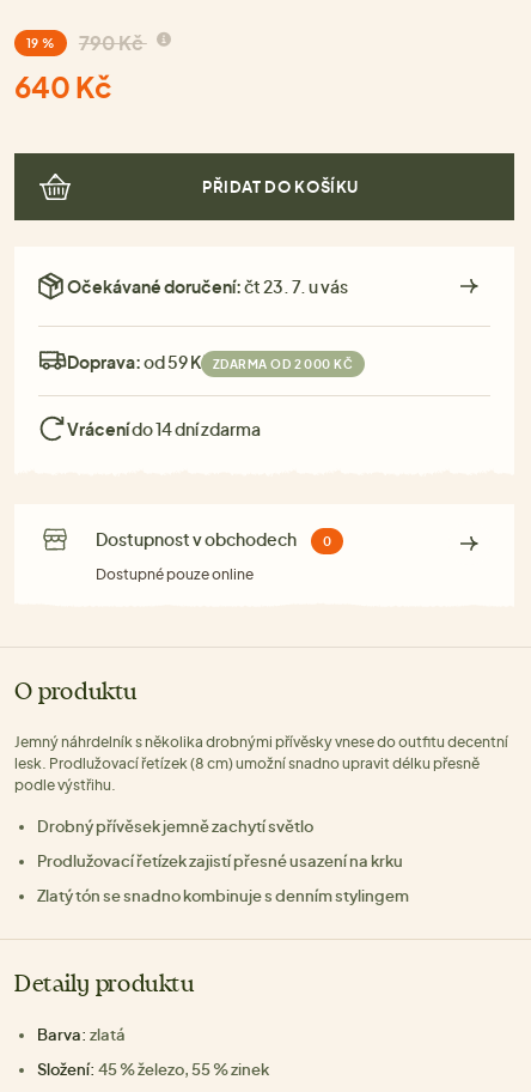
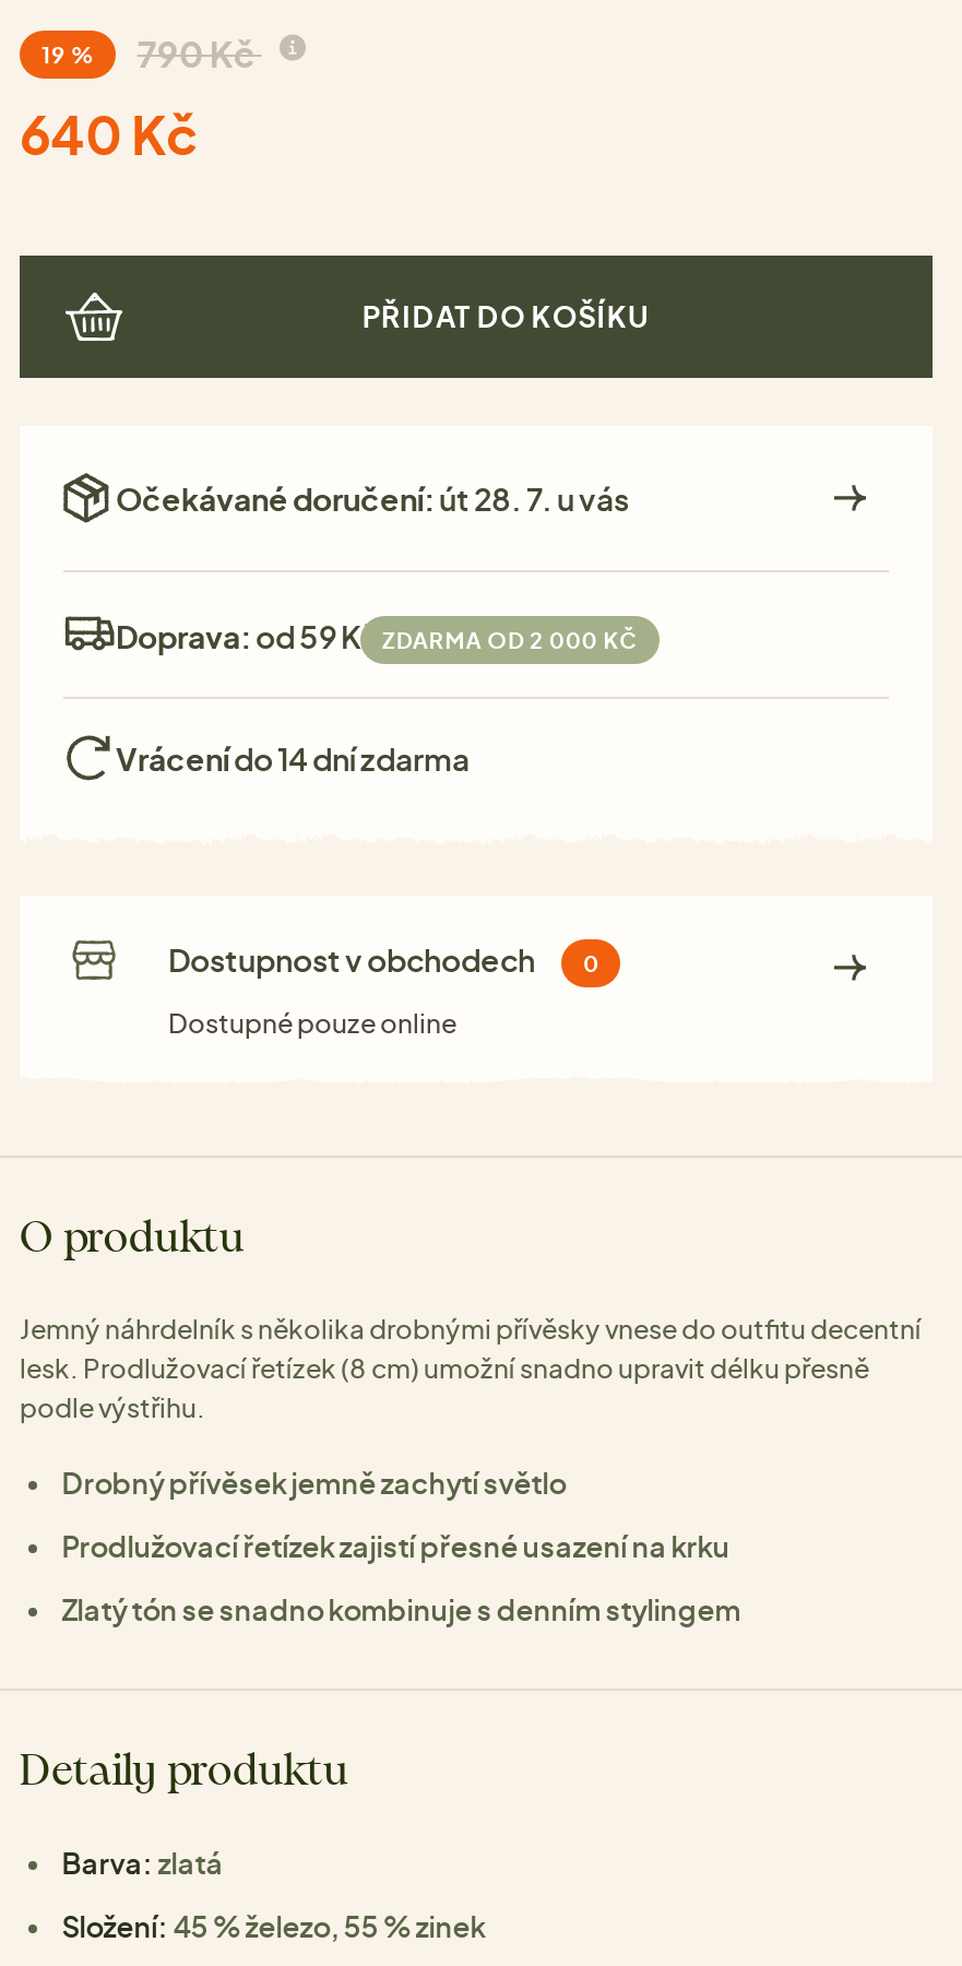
[67,276,348,297] Očekávané doručení: čt 23. 7. u vás -> [116,479,629,519] Očekávané doručení: út 28. 7. u vás

